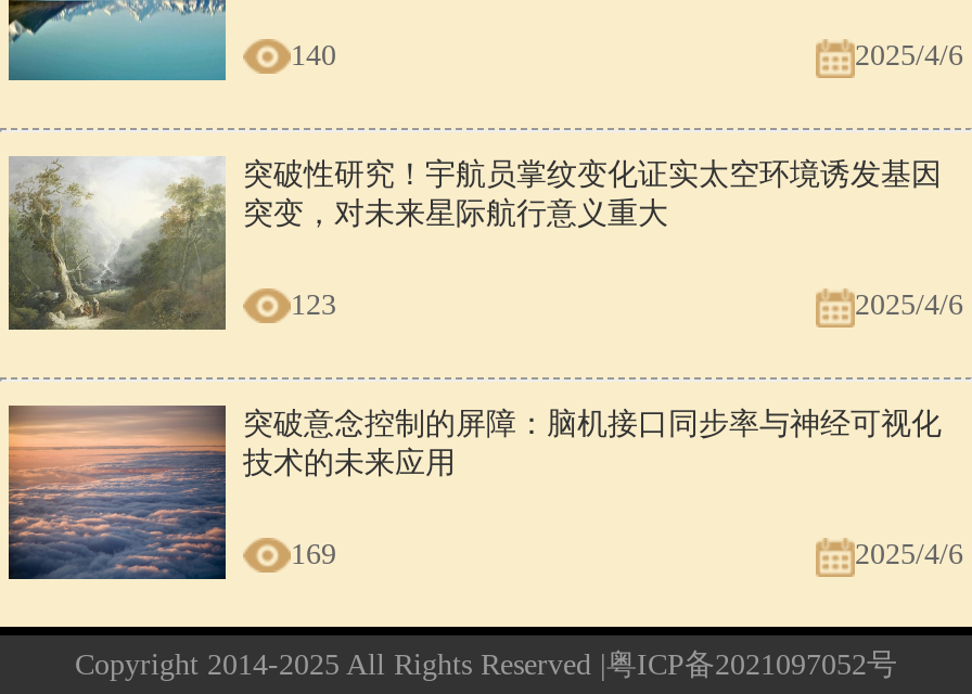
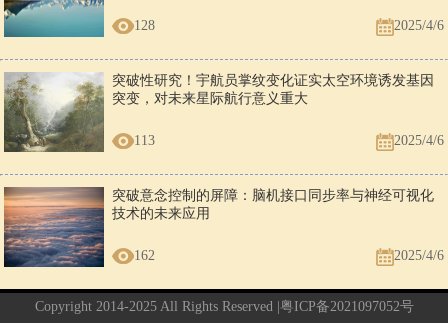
[291,38,336,71] 140 -> [134,18,155,33] 128
[291,288,336,320] 123 -> [134,133,155,148] 113
[291,537,336,570] 169 -> [134,248,155,263] 162

